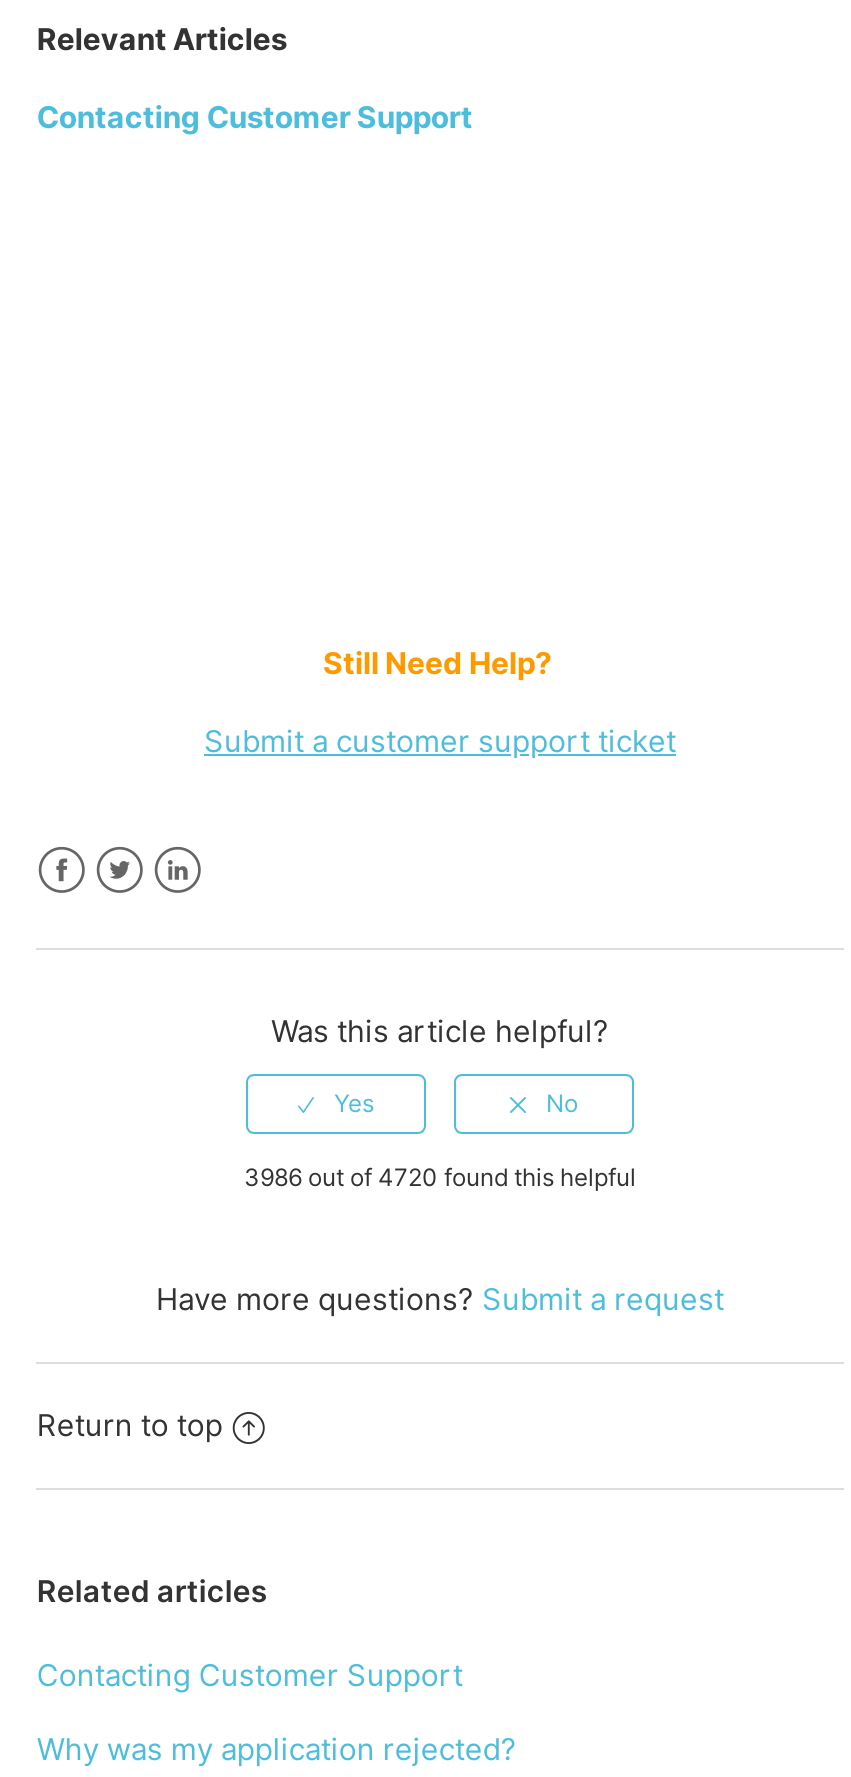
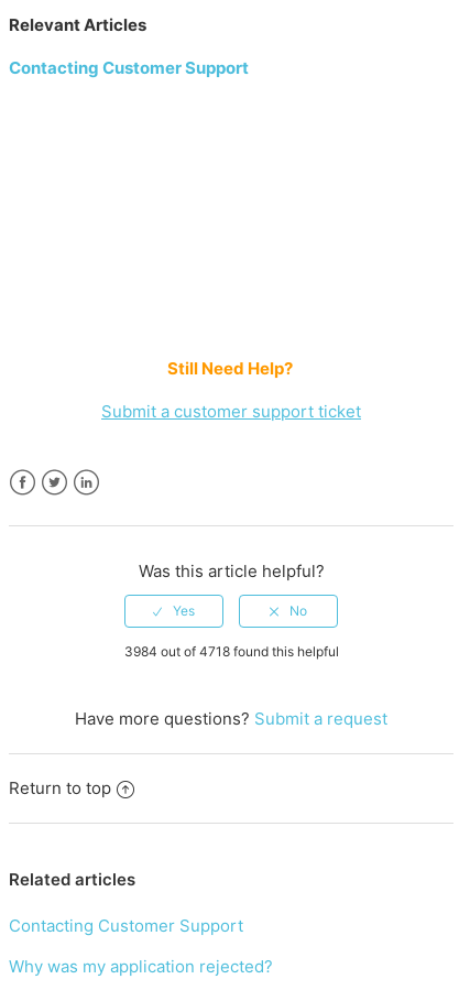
[244,1162,636,1192] 3986 out of 4720 found this helpful -> [124,643,338,660] 3984 out of 4718 found this helpful

